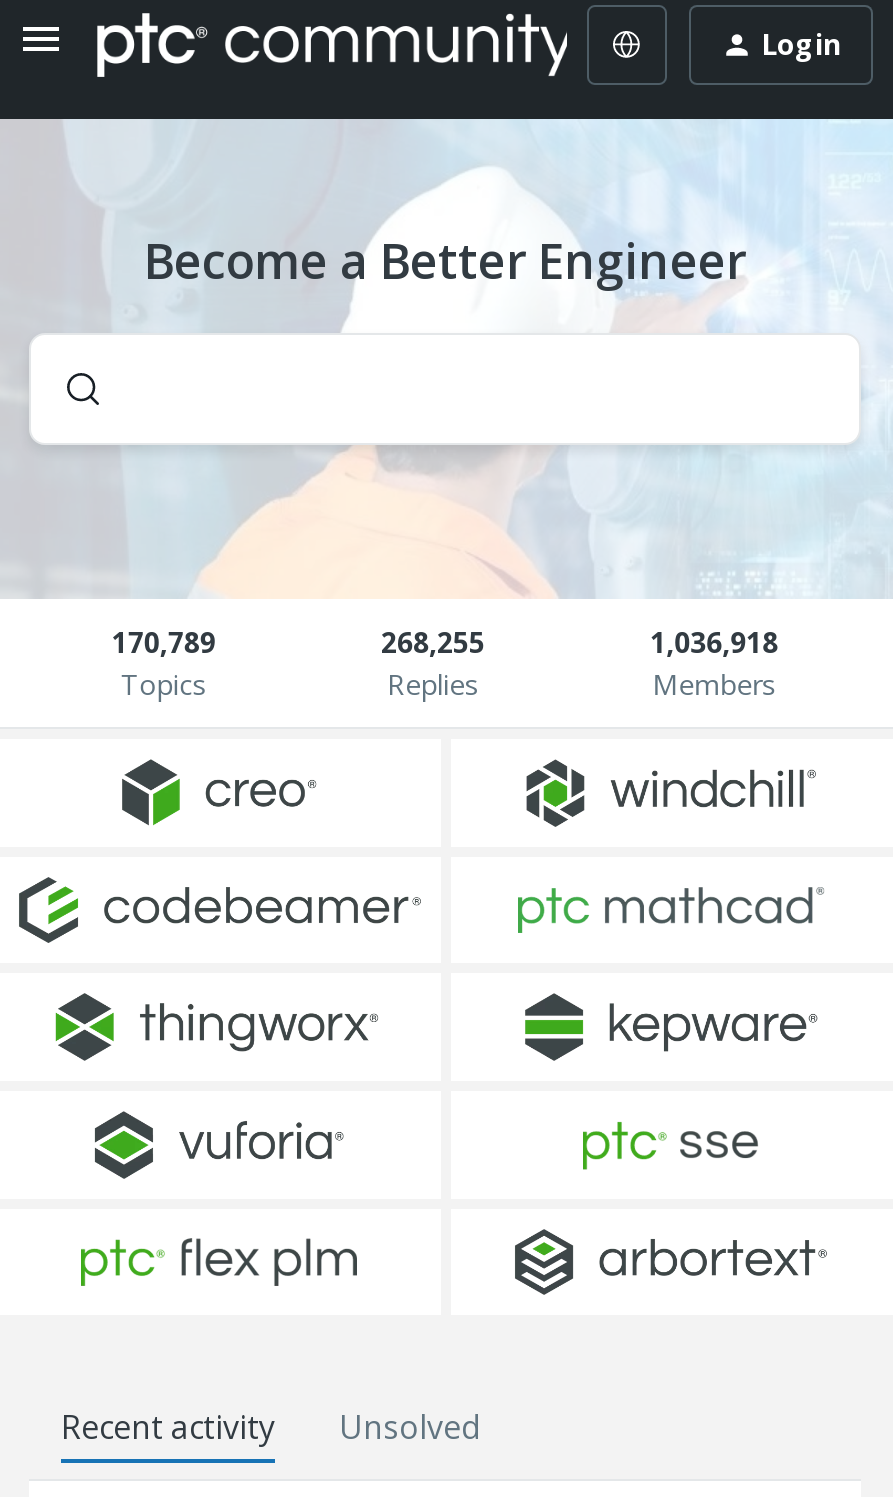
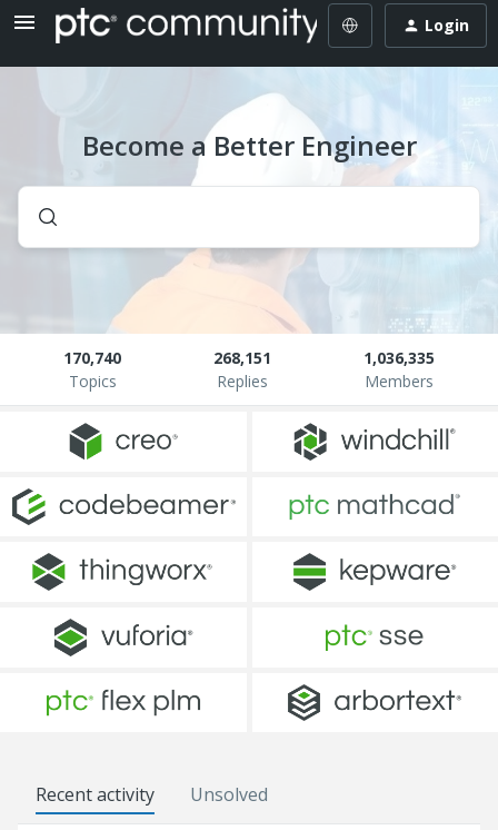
[112,623,216,661] 170,789 -> [64,347,121,368] 170,740
[381,623,485,661] 268,255 -> [213,347,271,368] 268,151
[650,623,778,661] 1,036,918 -> [363,347,434,368] 1,036,335

